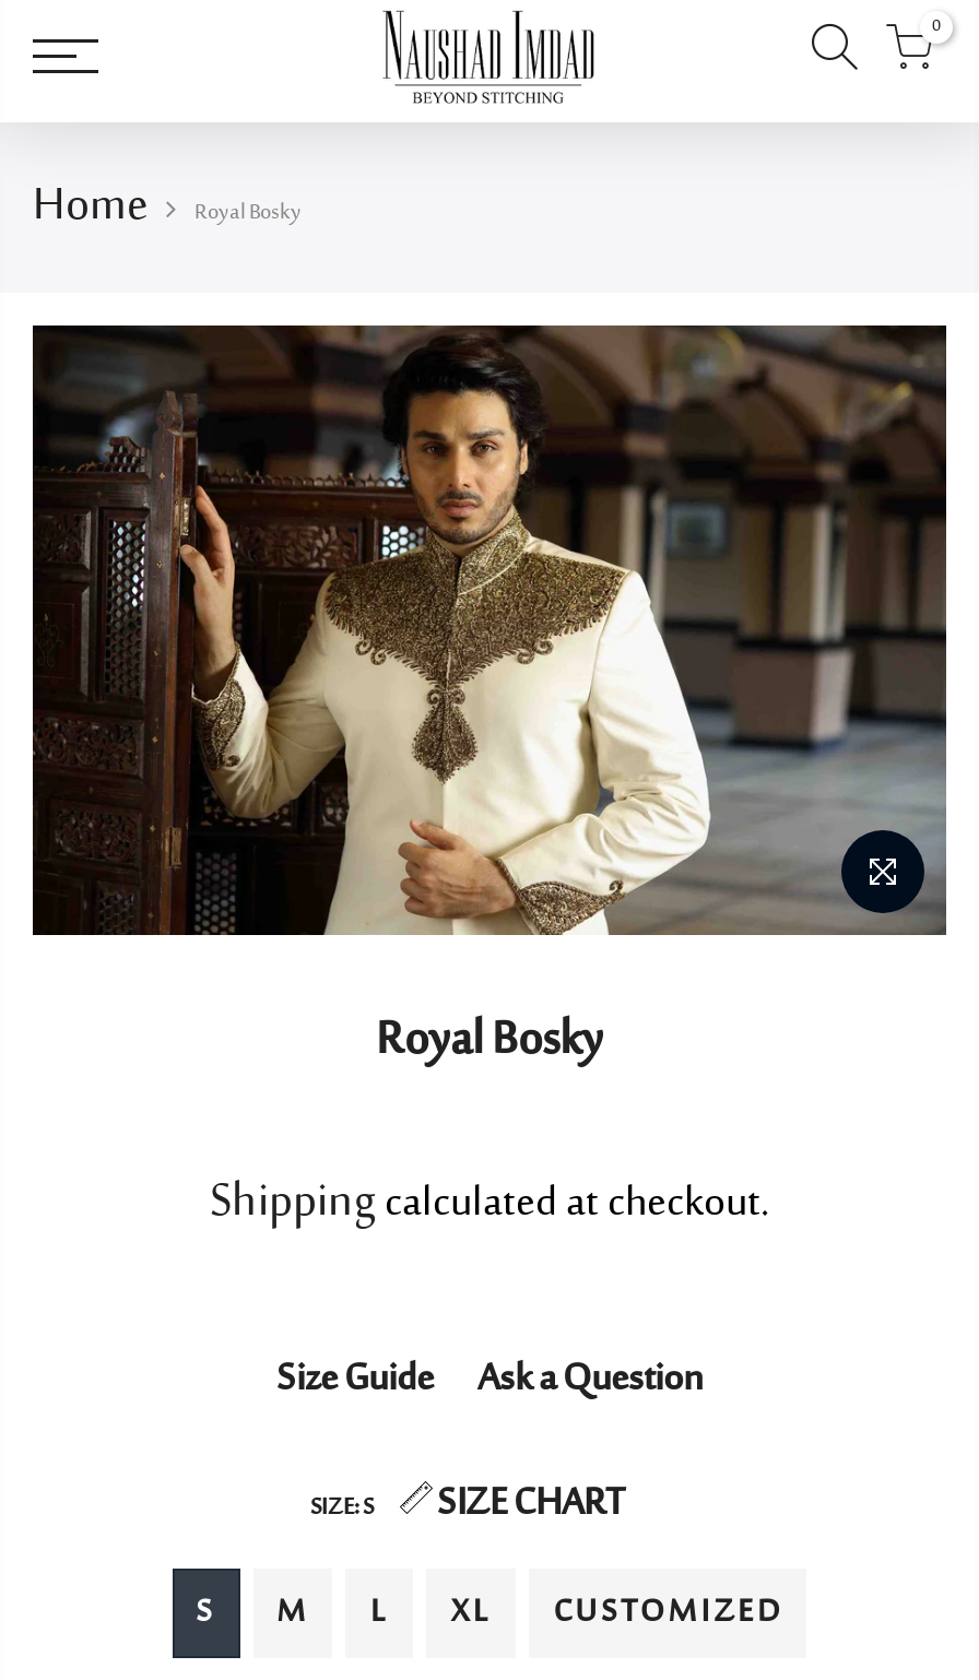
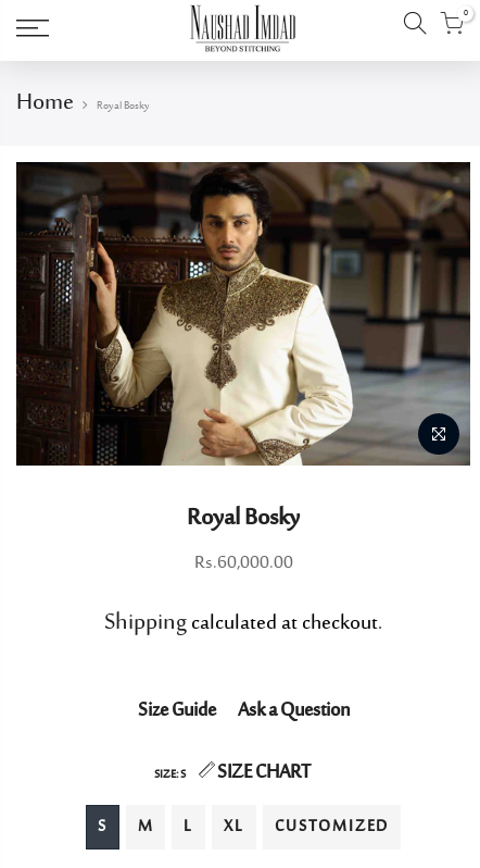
none -> [194,547,293,579] Rs.60,000.00

